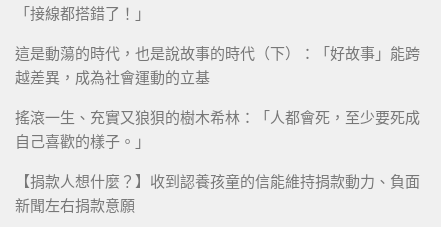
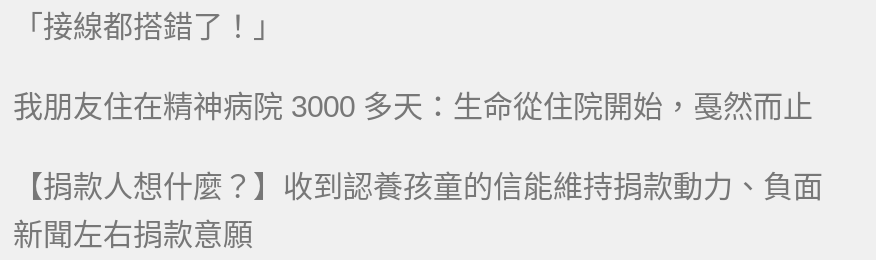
[15,45,420,150] 這是動蕩的時代，也是說故事的時代（下）：「好故事」能跨 | 越差異，成為社會運動的立基 | 搖滾一生、充實又狼狽的樹木希林：「人都會死，至少要死成 | 自己喜歡的樣子。」 -> [13,89,813,123] 我朋友住在精神病院 3000 多天：生命從住院開始，戞然而止

